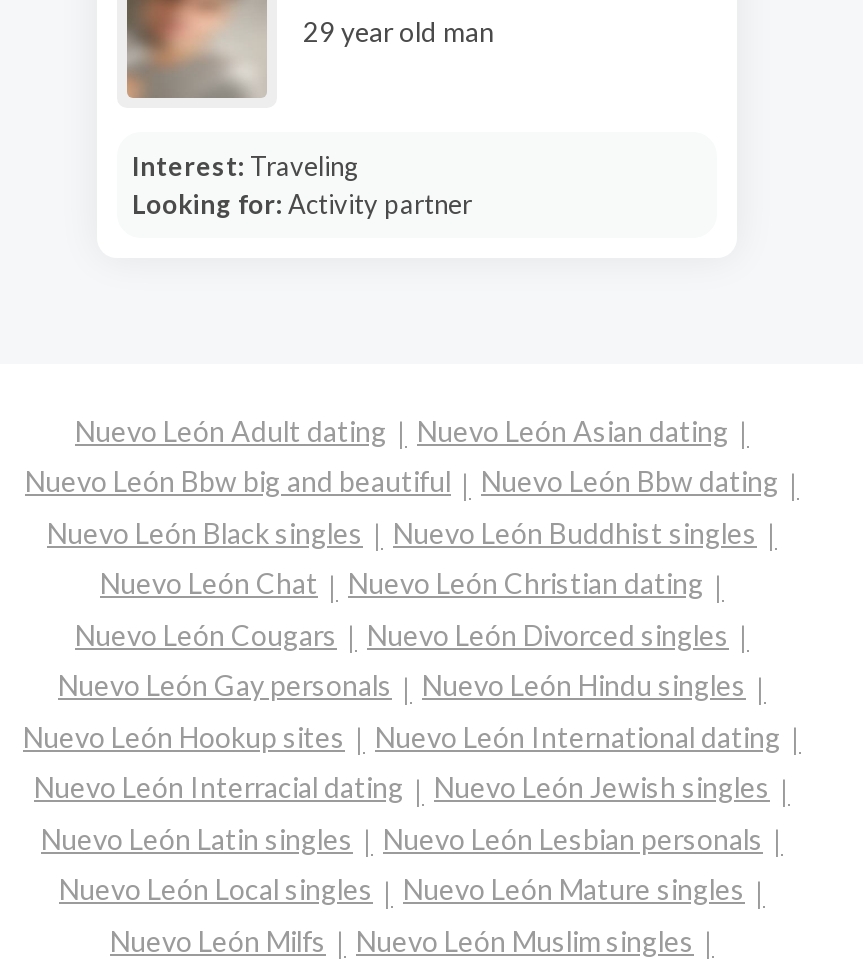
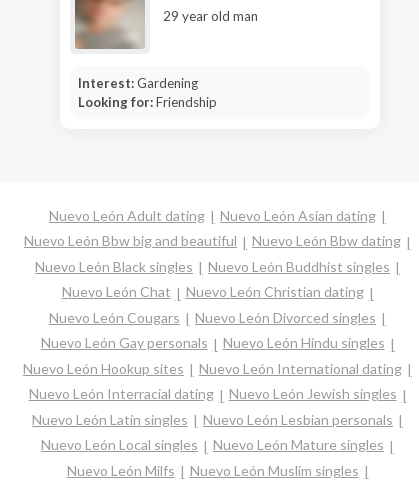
[132,149,472,219] Interest: Traveling | Looking for: Activity partner -> [77,74,216,109] Interest: Gardening | Looking for: Friendship

